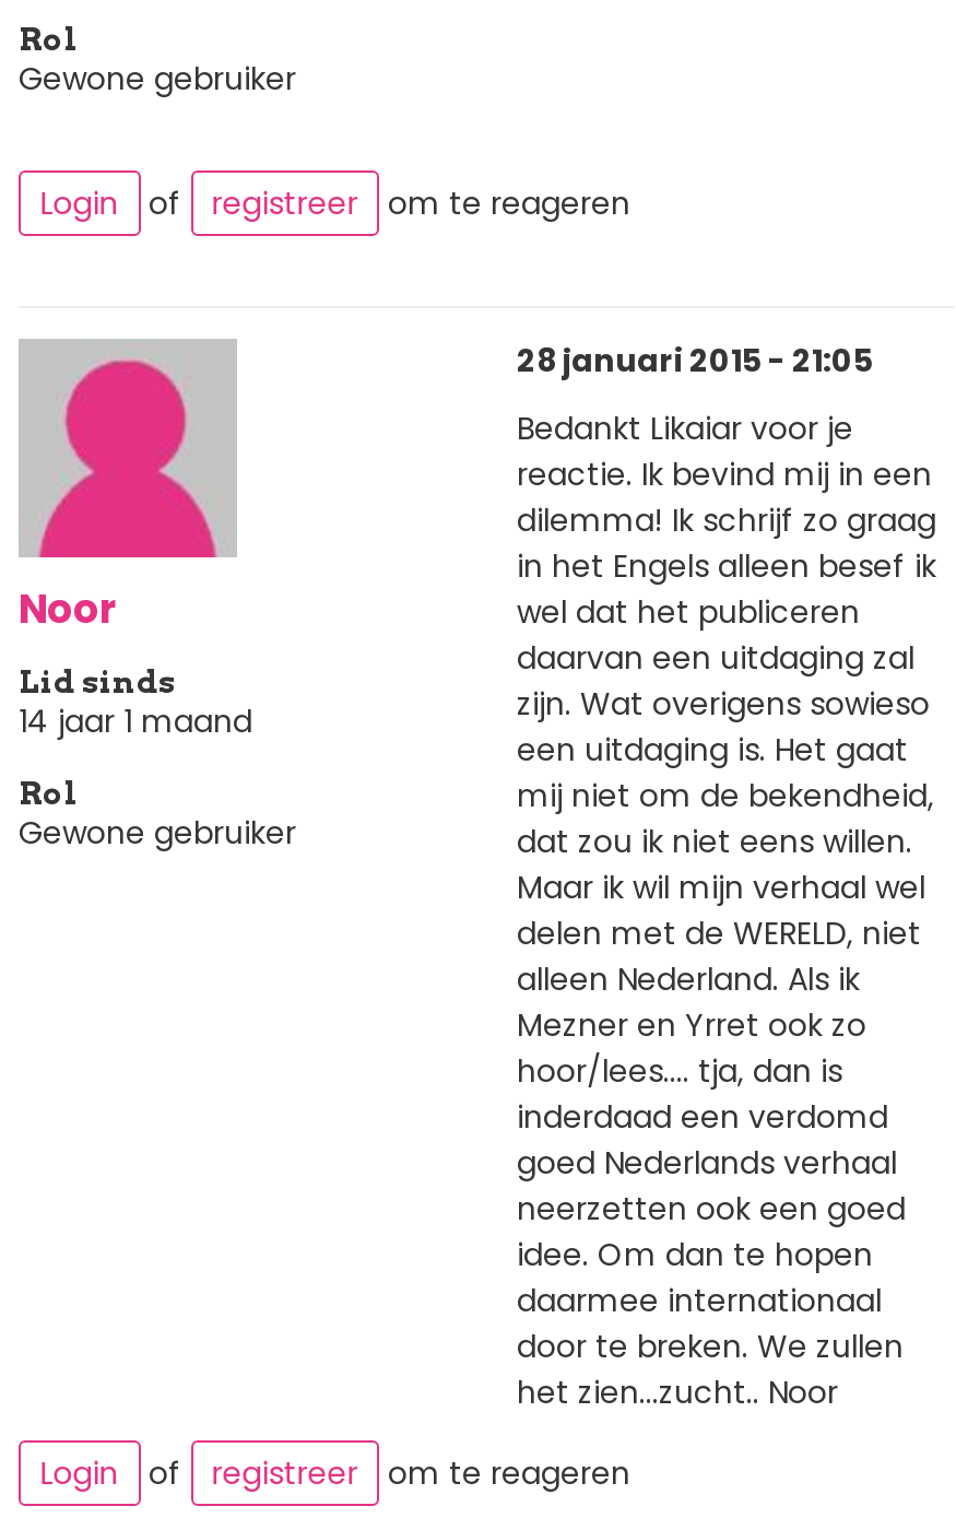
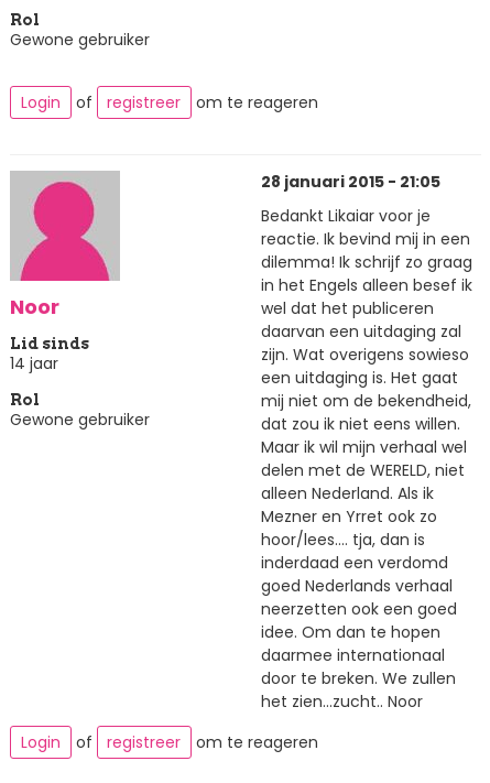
[19,698,252,742] 14 jaar 1 maand -> [10,352,58,374] 14 jaar

